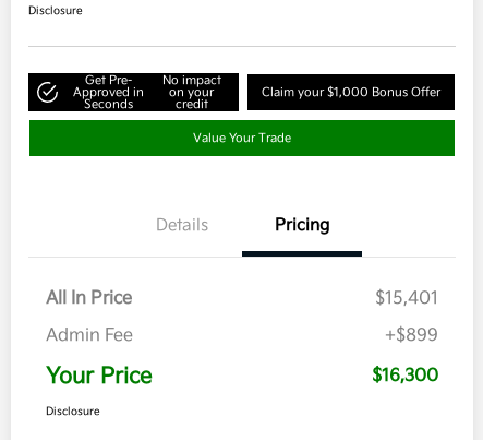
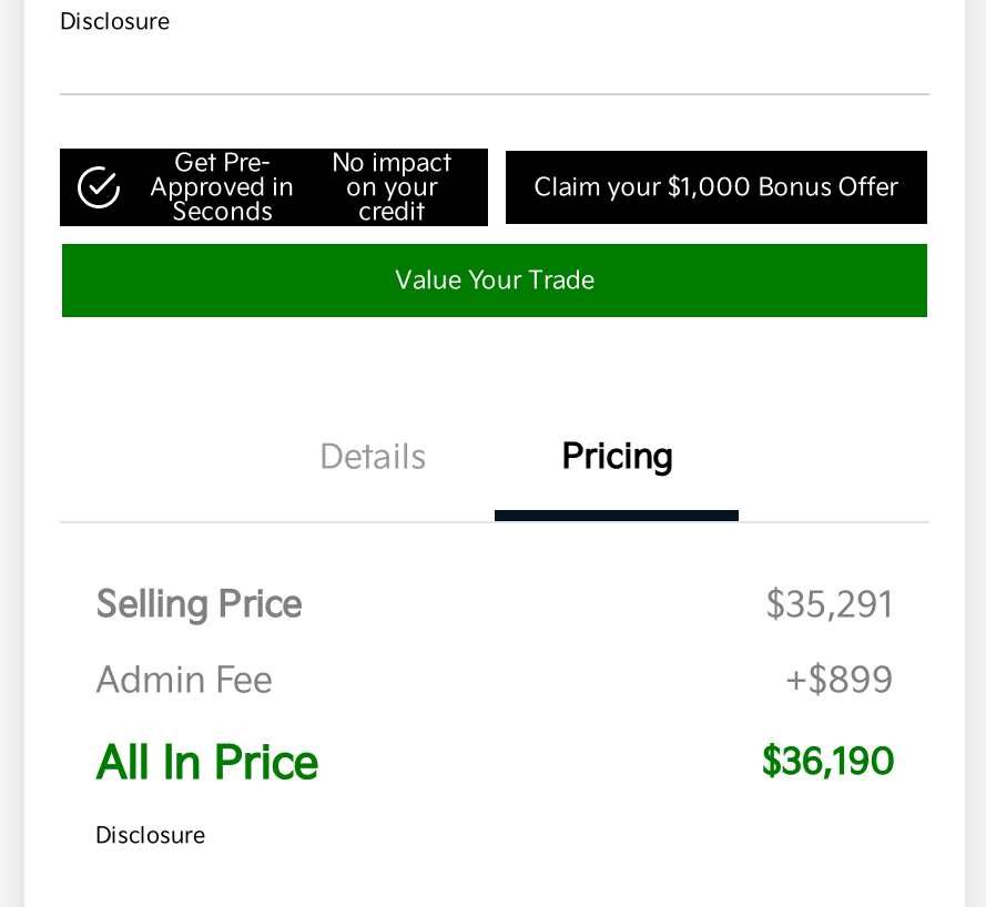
[46,288,438,309] All In Price | $15,401 -> [95,586,894,628] Selling Price | $35,291
[46,364,438,390] Your Price | $16,300 -> [95,739,894,792] All In Price | $36,190

